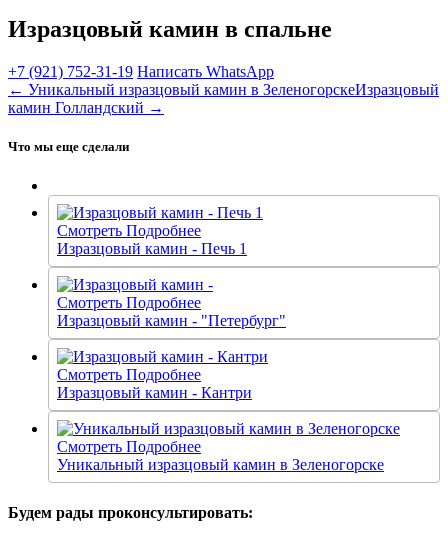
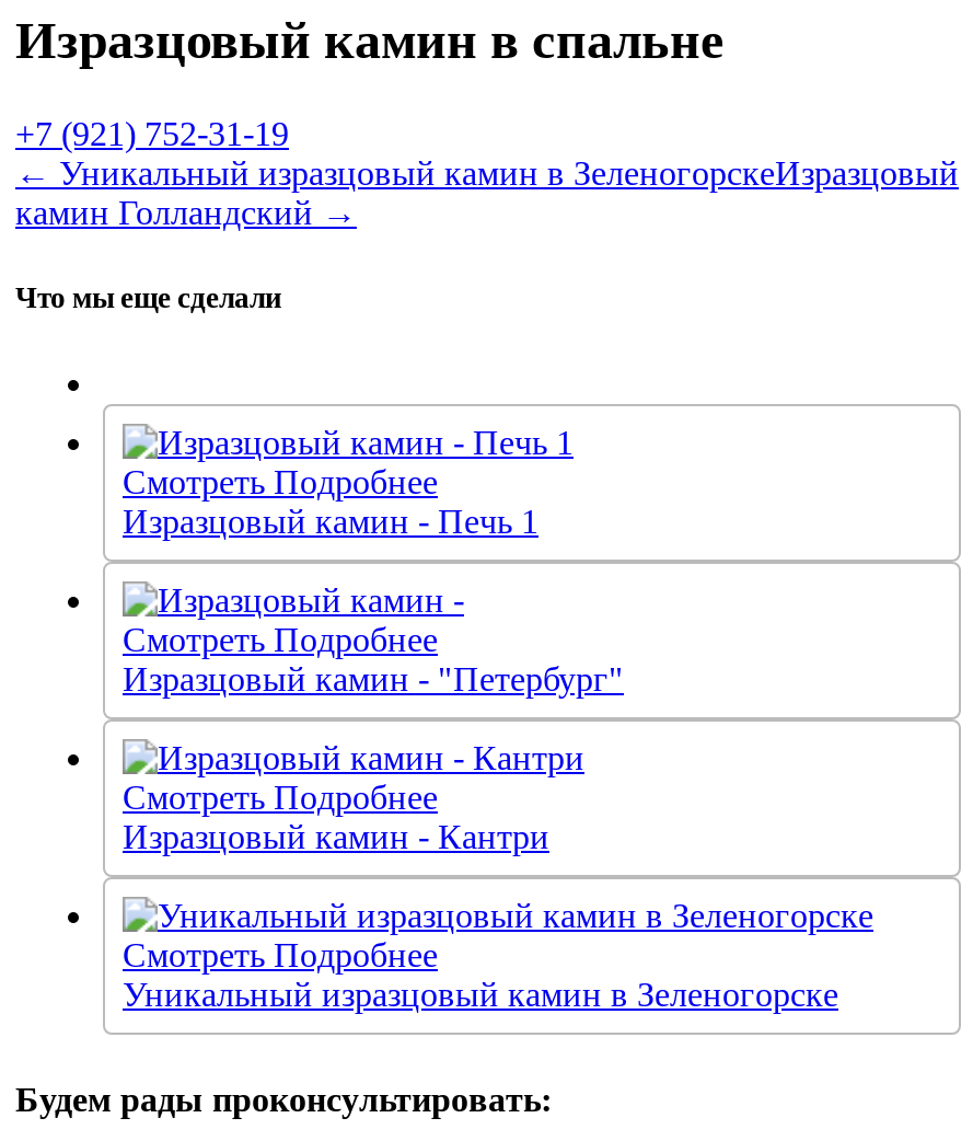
[8,63,274,80] +7 (921) 752-31-19 Написать WhatsApp -> [15,115,289,152] +7 (921) 752-31-19

